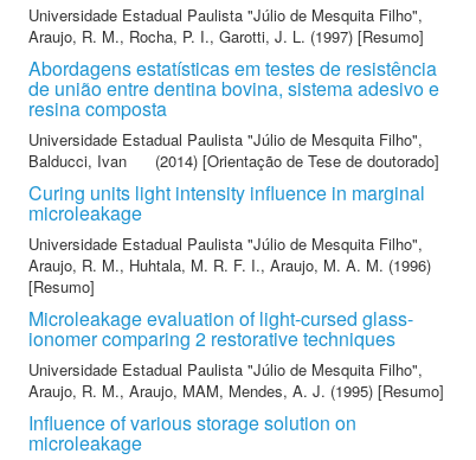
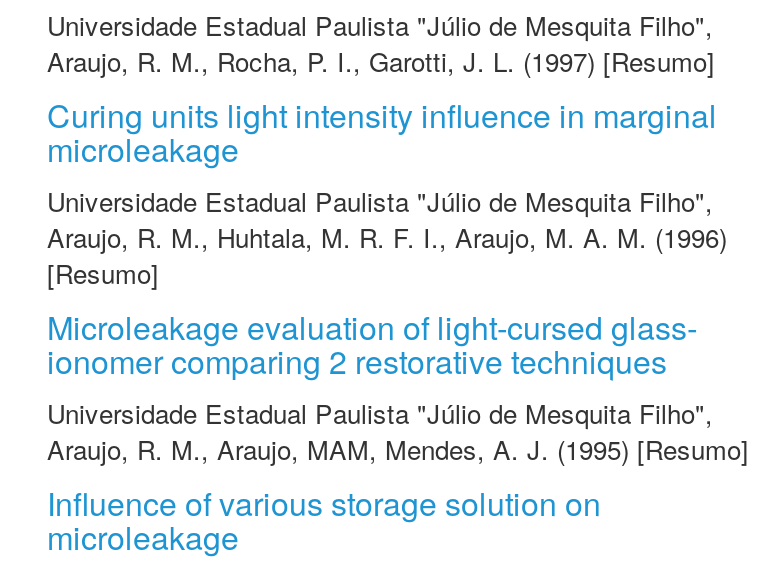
[28,55,439,172] Abordagens estatísticas em testes de resistência | de união entre dentina bovina, sistema adesivo e | resina composta | Universidade Estadual Paulista "Júlio de Mesquita Filho", | Balducci, Ivan | (2014) [Orientação de Tese de doutorado] -> none

